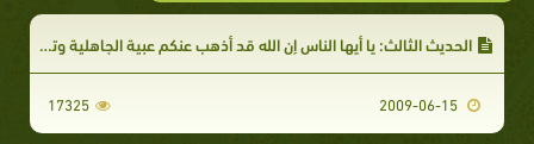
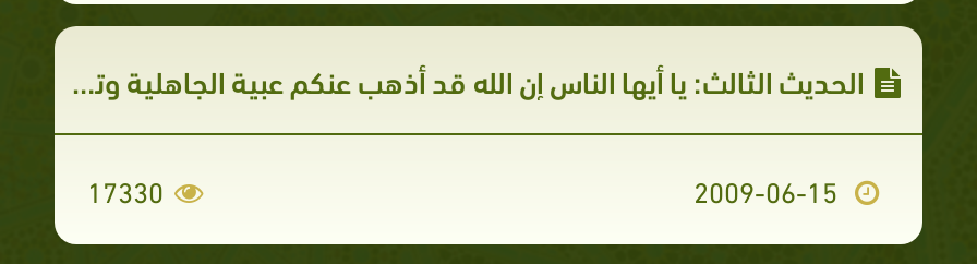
[48,92,89,115] 17325 -> [87,168,164,212] 17330

